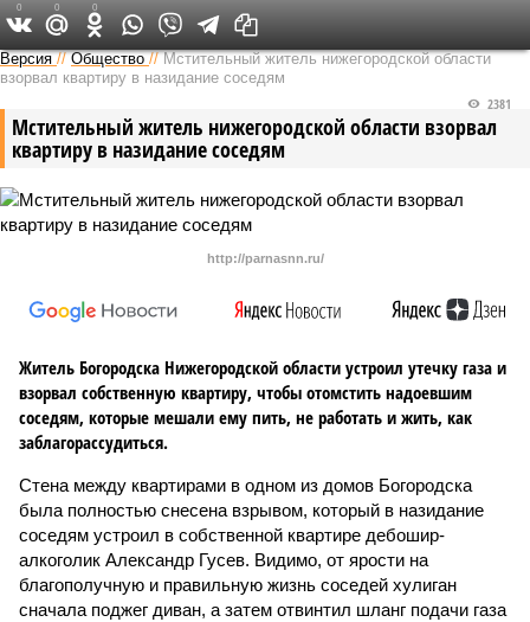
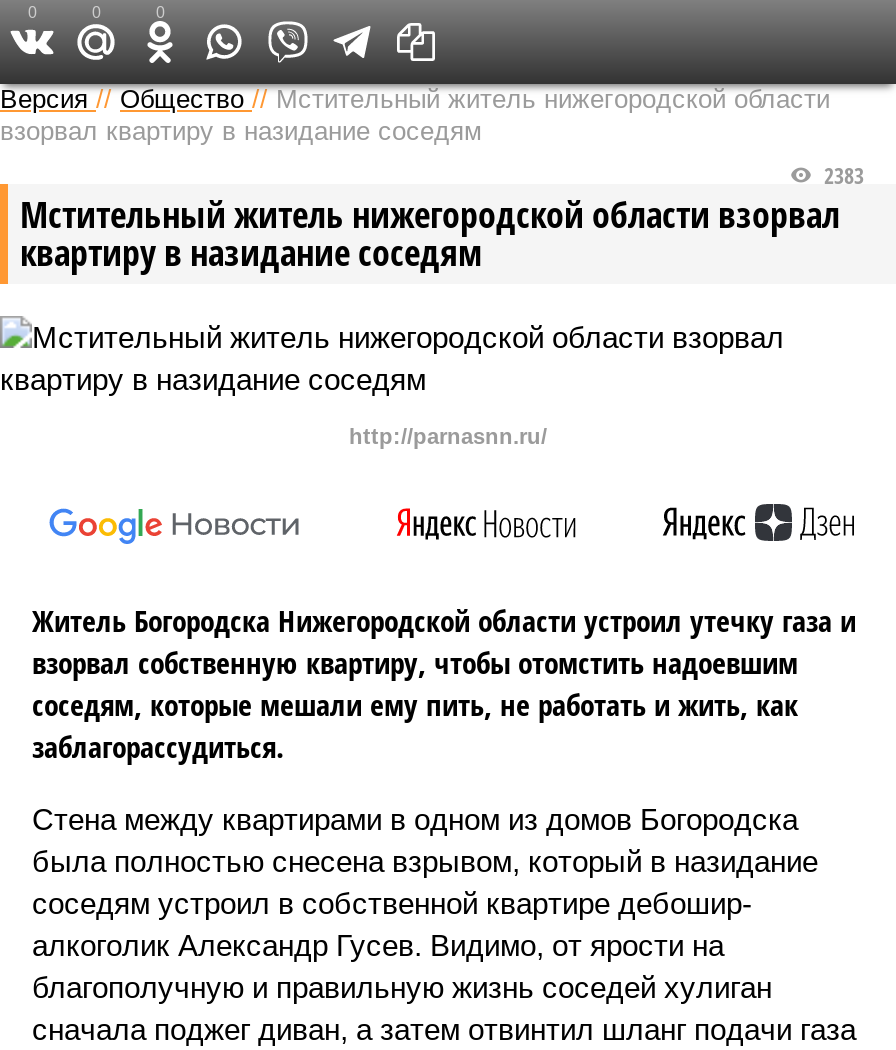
[484,95,511,113] 2381 -> [818,160,864,190] 2383

